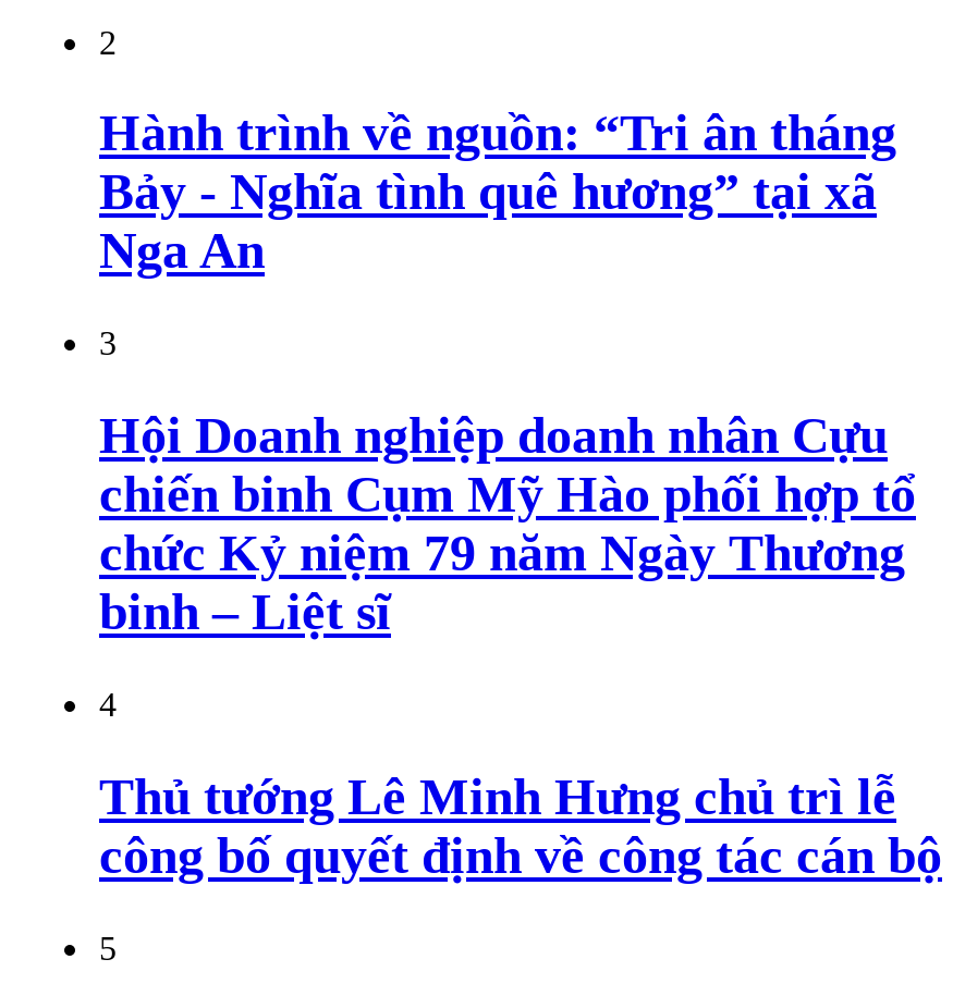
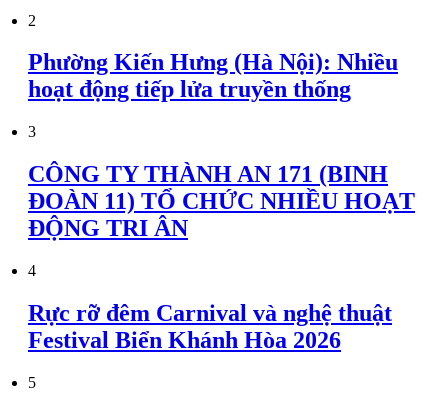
[99,105,896,280] Hành trình về nguồn: “Tri ân tháng | Bảy - Nghĩa tình quê hương” tại xã | Nga An -> [28,49,398,102] Phường Kiến Hưng (Hà Nội): Nhiều | hoạt động tiếp lửa truyền thống
[99,408,916,640] Hội Doanh nghiệp doanh nhân Cựu | chiến binh Cụm Mỹ Hào phối hợp tổ | chức Kỷ niệm 79 năm Ngày Thương | binh – Liệt sĩ -> [28,161,415,241] CÔNG TY THÀNH AN 171 (BINH | ĐOÀN 11) TỔ CHỨC NHIỀU HOẠT | ĐỘNG TRI ÂN
[99,768,942,884] Thủ tướng Lê Minh Hưng chủ trì lễ | công bố quyết định về công tác cán bộ -> [28,300,392,353] Rực rỡ đêm Carnival và nghệ thuật | Festival Biển Khánh Hòa 2026

